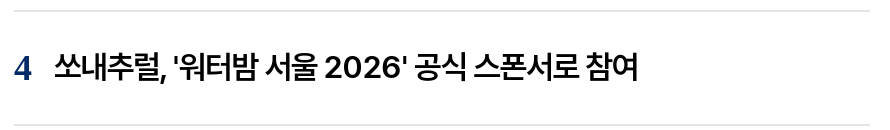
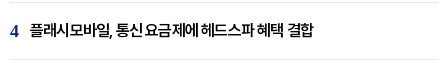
[54,49,638,87] 쏘내추럴, '워터밤 서울 2026' 공식 스폰서로 참여 -> [30,21,313,40] 플래시모바일, 통신 요금제에 헤드스파 혜택 결합

